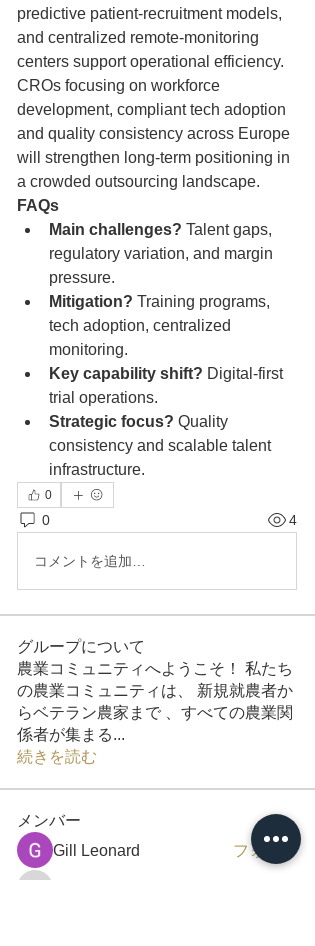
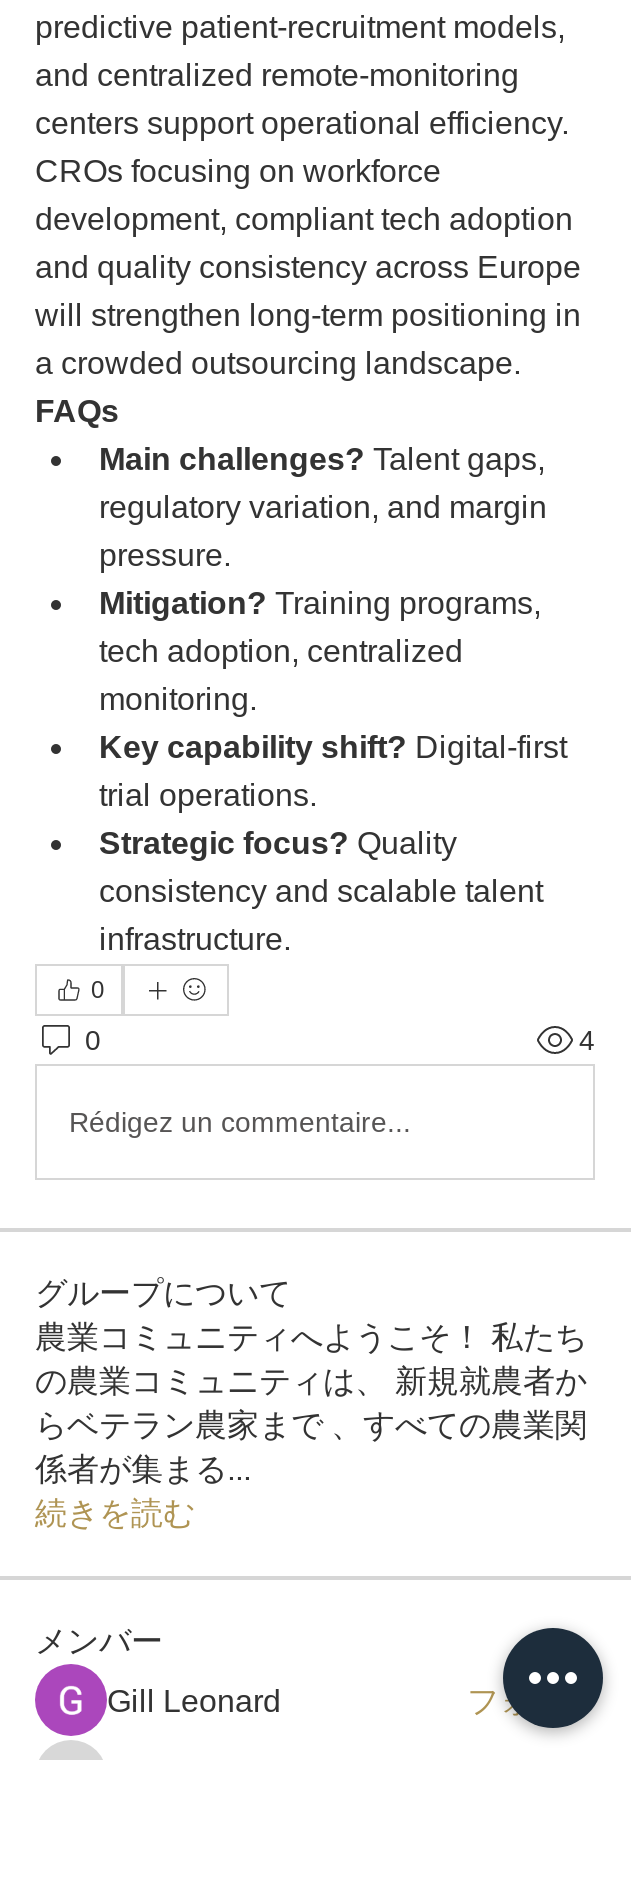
[34,552,146,568] コメントを追加… -> [69,1105,411,1137] Rédigez un commentaire...

